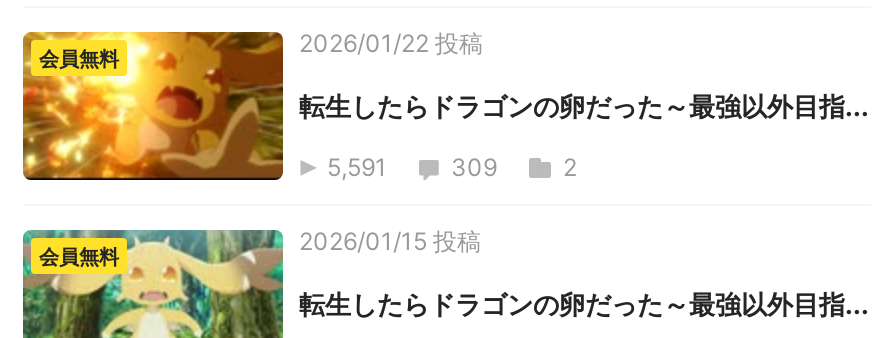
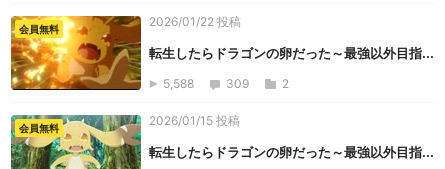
[327,152,387,182] 5,591 -> [163,76,194,91] 5,588

